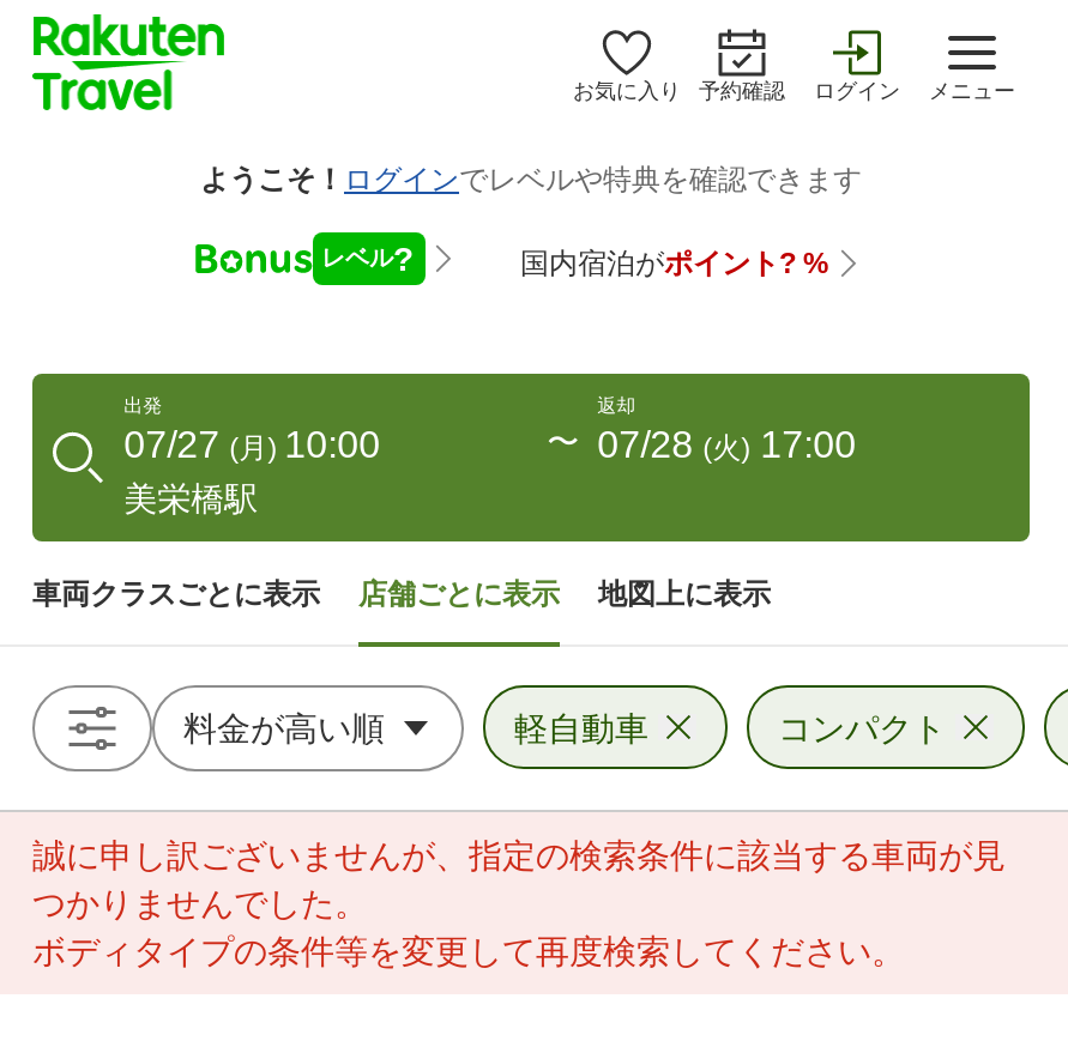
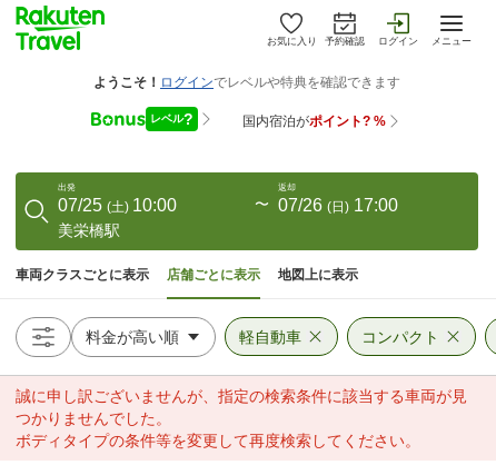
[124,424,380,465] 07/27 (月) 10:00 -> [58,196,177,215] 07/25 (土) 10:00
[597,424,856,465] 07/28 (火) 17:00 -> [278,196,398,215] 07/26 (日) 17:00

